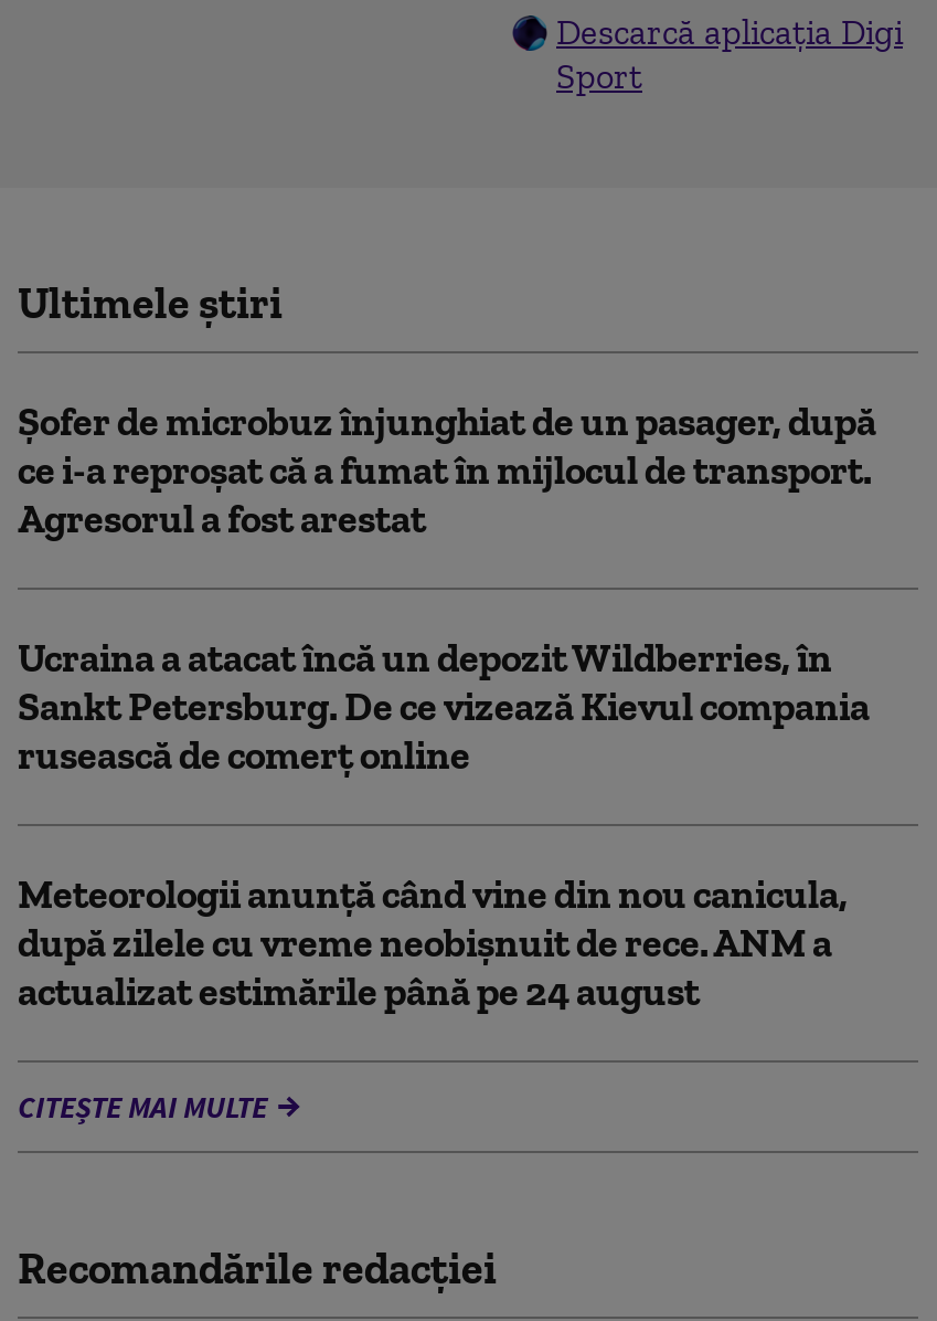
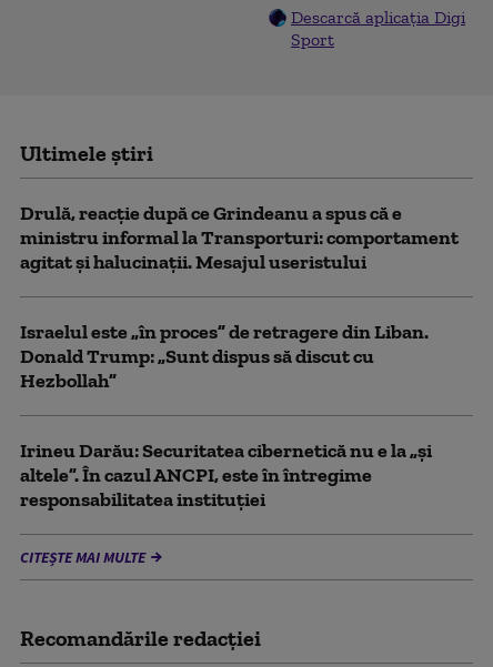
[18,399,876,545] Șofer de microbuz înjunghiat de un pasager, după | ce i-a reproșat că a fumat în mijlocul de transport. | Agresorul a fost arestat -> [20,200,459,274] Drulă, reacție după ce Grindeanu a spus că e | ministru informal la Transporturi: comportament | agitat şi halucinaţii. Mesajul useristului
[18,635,870,781] Ucraina a atacat încă un depozit Wildberries, în | Sankt Petersburg. De ce vizează Kievul compania | rusească de comerț online -> [20,319,429,392] Israelul este „în proces” de retragere din Liban. | Donald Trump: „Sunt dispus să discut cu | Hezbollah”
[18,871,848,1017] Meteorologii anunță când vine din nou canicula, | după zilele cu vreme neobișnuit de rece. ANM a | actualizat estimările până pe 24 august -> [20,438,432,511] Irineu Darău: Securitatea cibernetică nu e la „şi | altele”. În cazul ANCPI, este în întregime | responsabilitatea instituţiei

